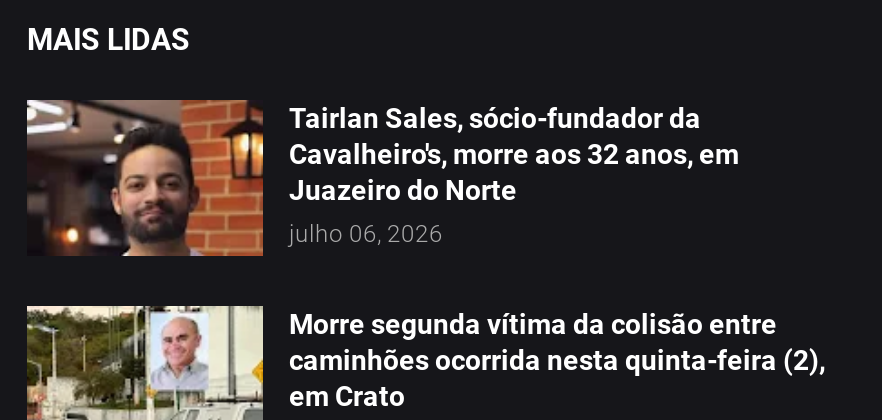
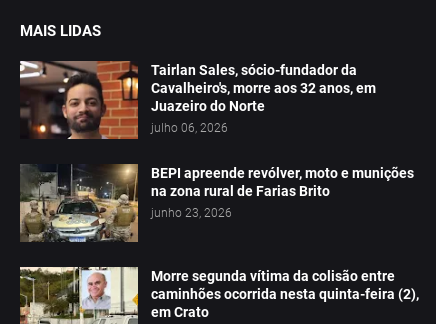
none -> [20,164,414,243] [image] | BEPI apreende revólver, moto e munições | na zona rural de Farias Brito | junho 23, 2026

